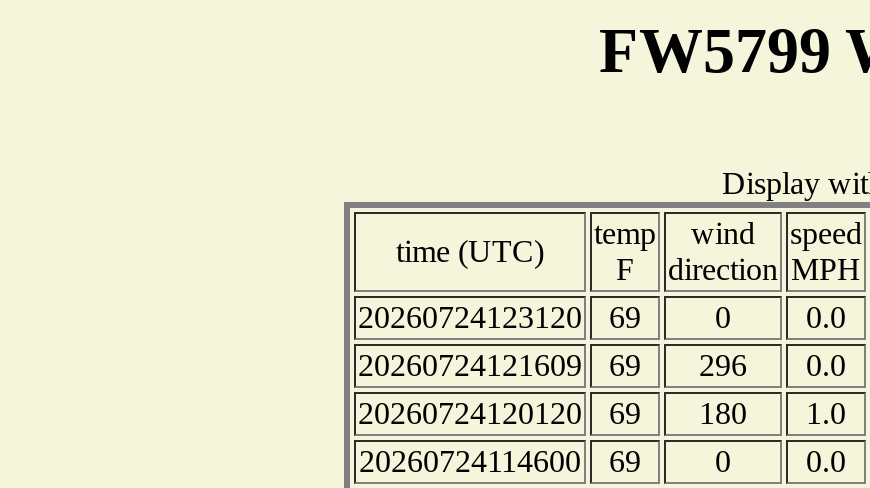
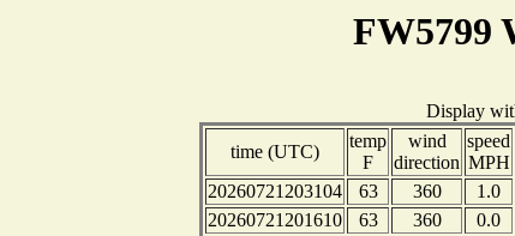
[358,301,846,431] 20260724123120 | 69 | 0 | 0.0 | 20260724121609 | 69 | 296 | 0.0 | 20260724120120 | 69 | 180 -> [208,181,441,202] 20260721203104 | 63 | 360
[359,445,581,479] 20260724114600 -> [208,210,342,230] 20260721201610
[609,445,641,479] 69 -> [358,210,378,230] 63
[715,445,731,479] 0 -> [412,210,441,230] 360

